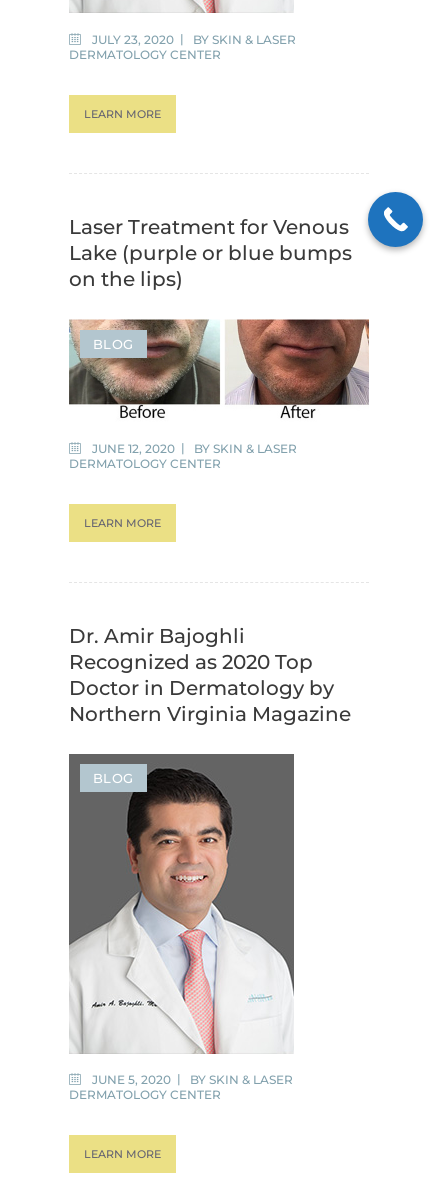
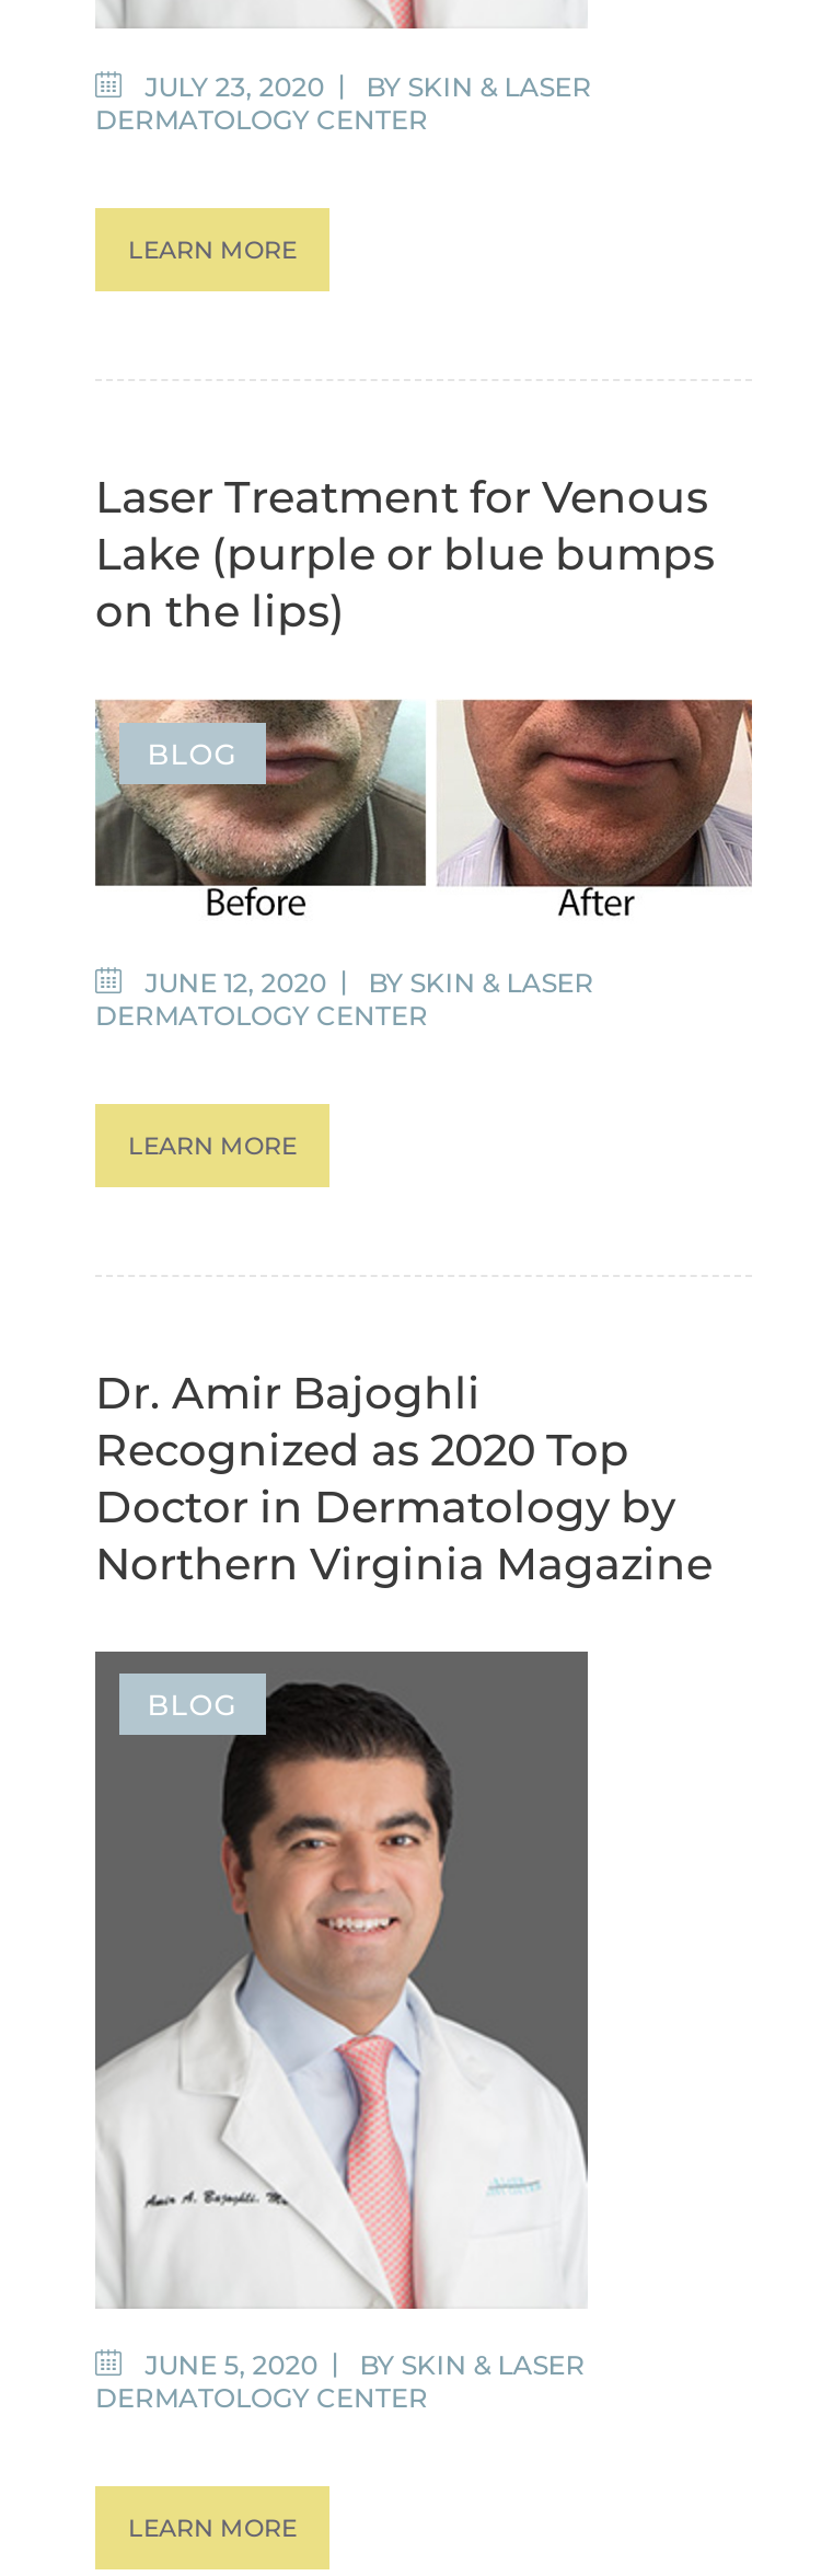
[366,191,425,251] [image] -> none

